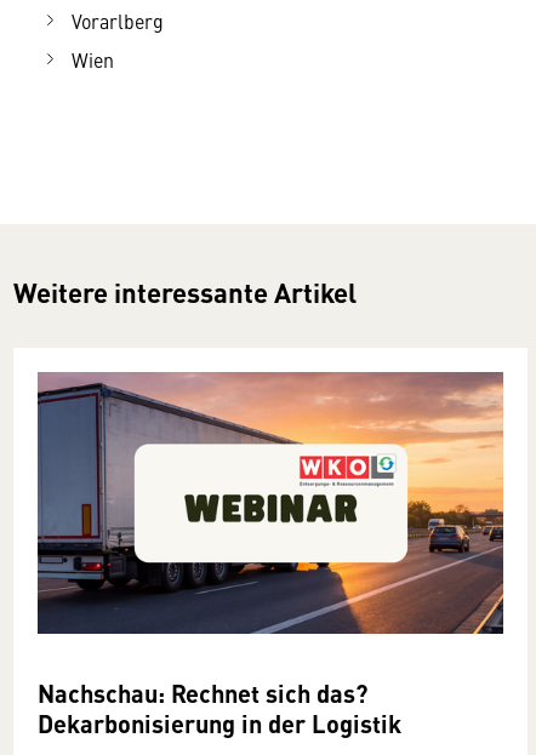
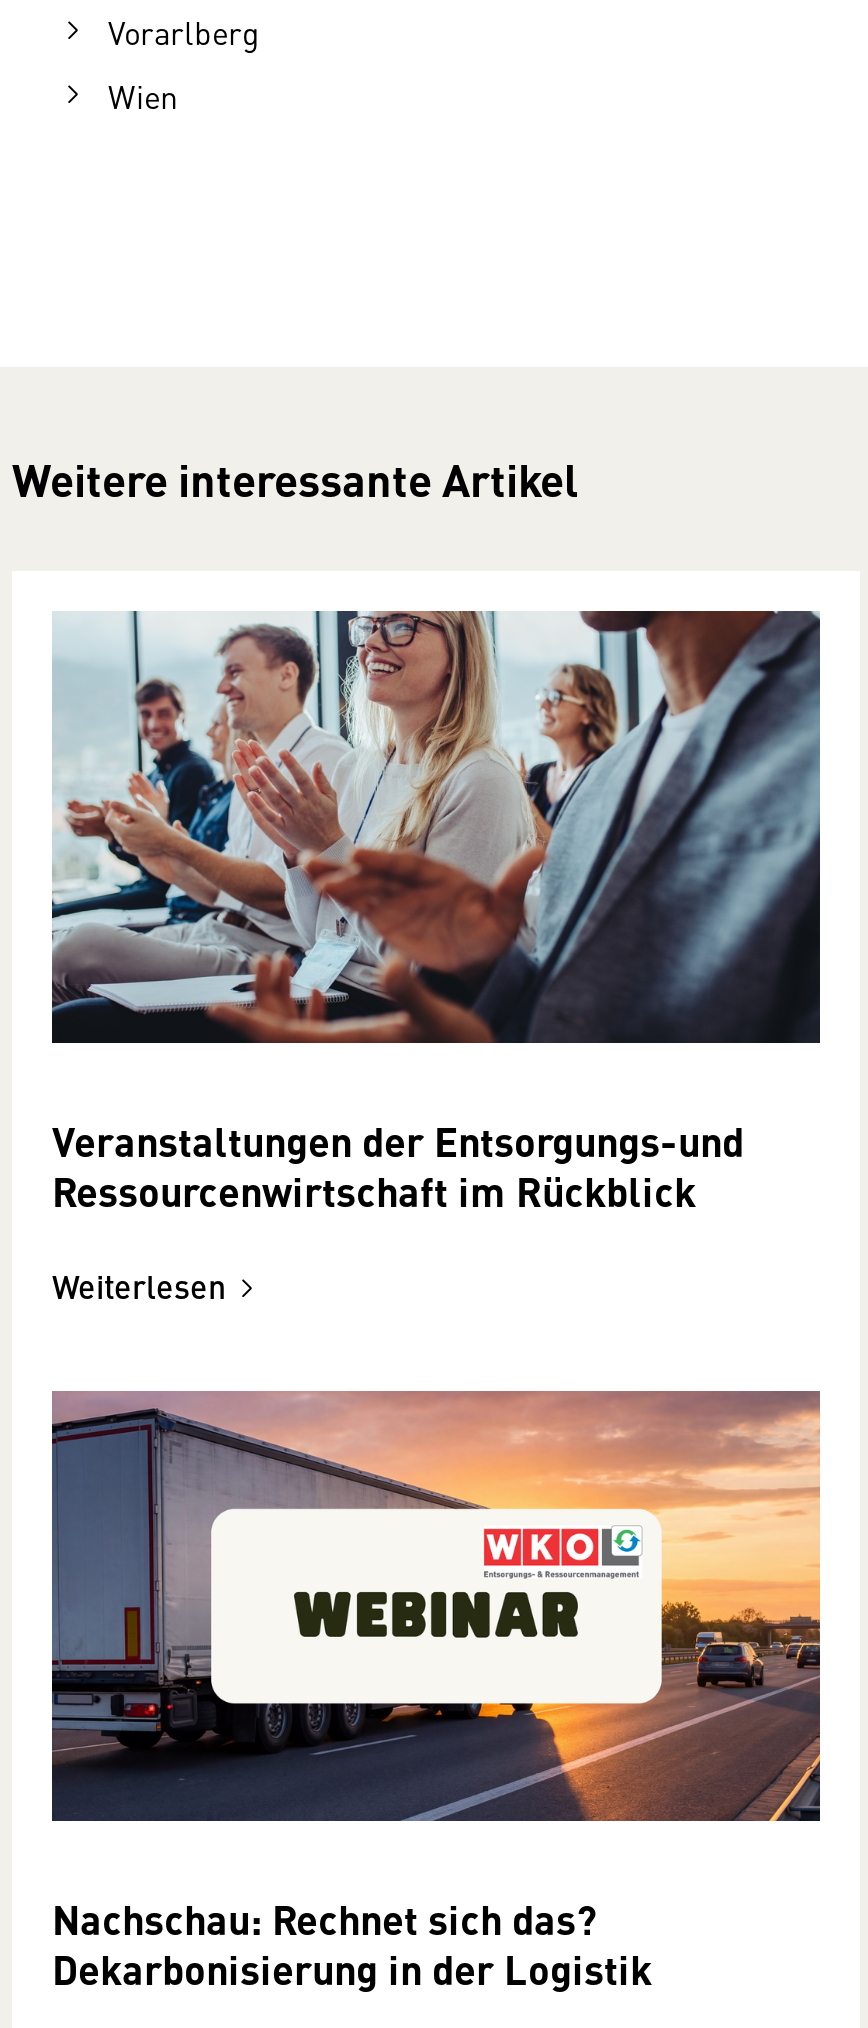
none -> [52,609,822,1309] [image] | Veranstaltungen der Entsorgungs-und | Ressourcenwirtschaft im Rückblick | Weiterlesen

